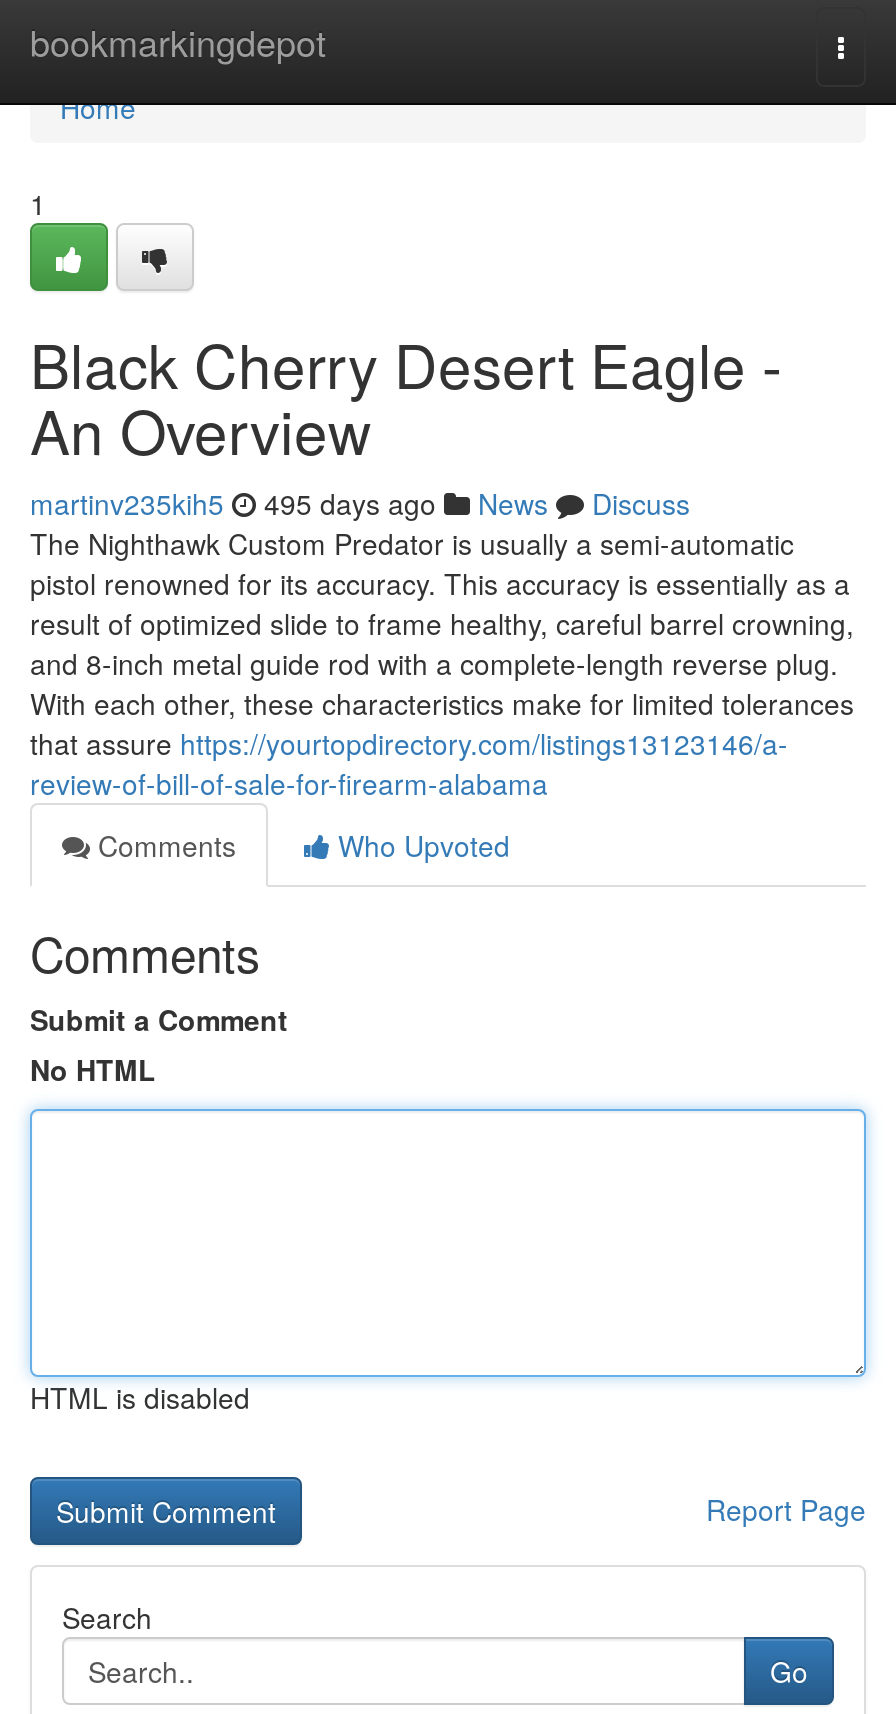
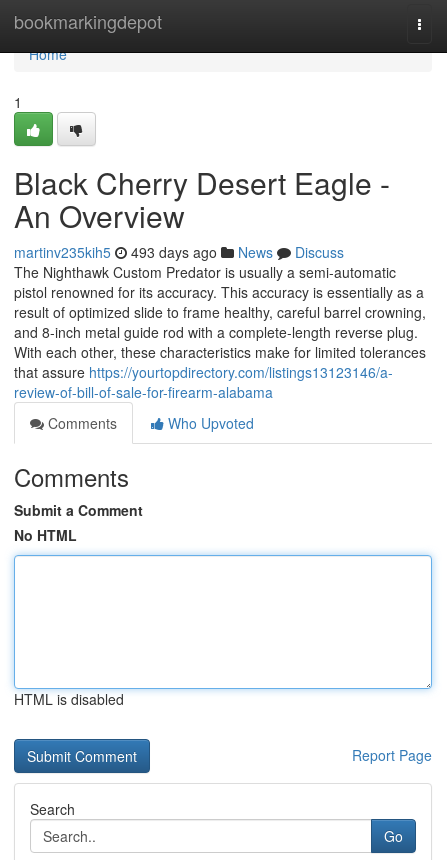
[30,483,690,523] martinv235kih5 495 days ago News Discuss -> [14,242,344,262] martinv235kih5 493 days ago News Discuss

